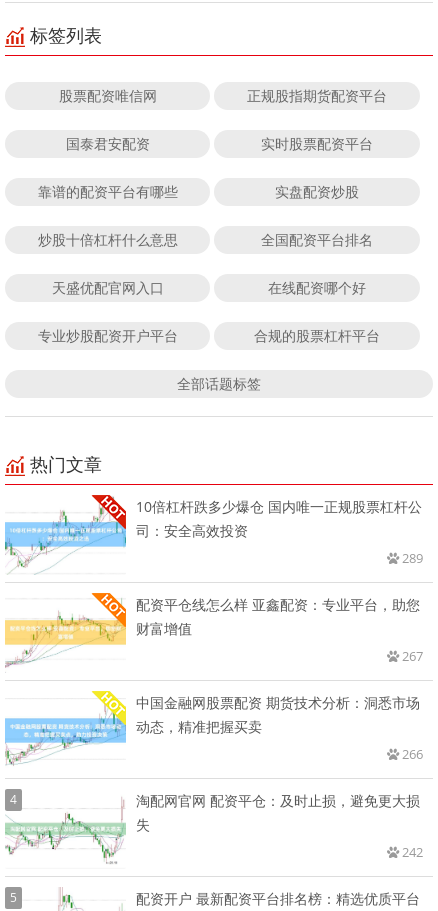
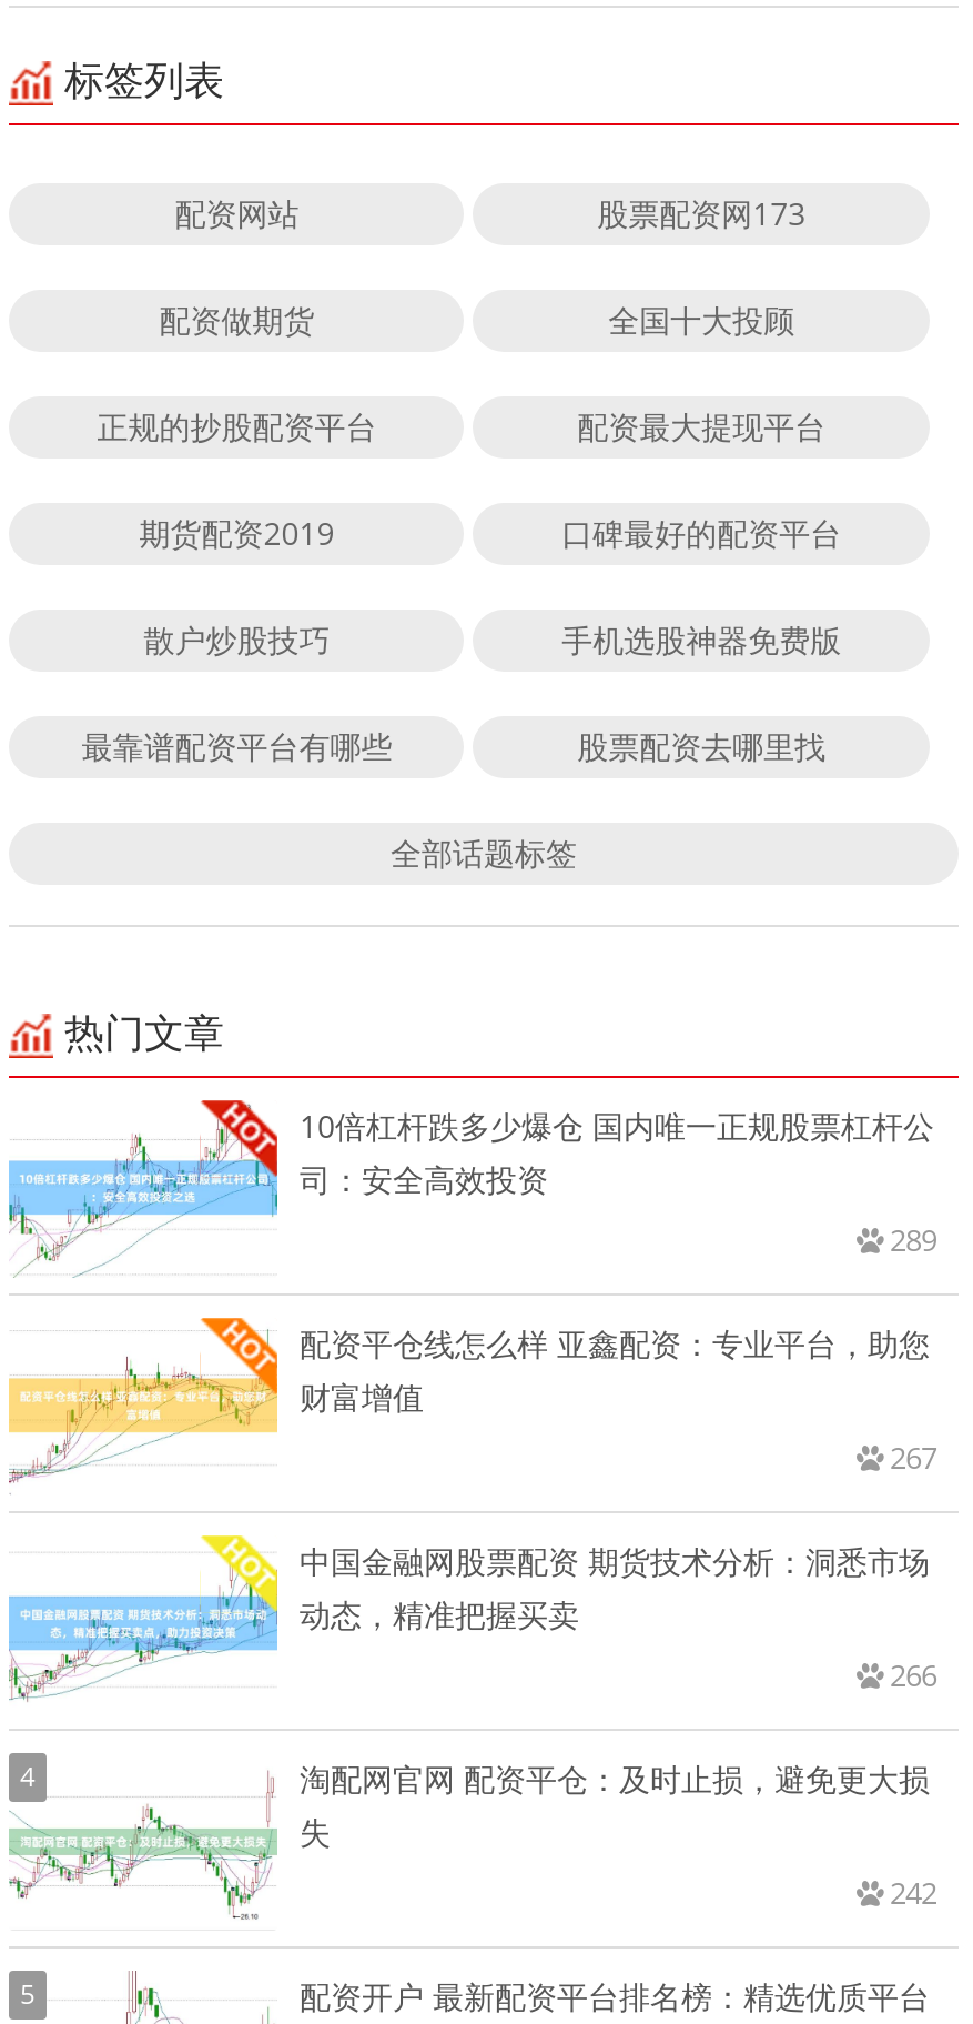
[59,86,387,105] 股票配资唯信网 | 正规股指期货配资平台 -> [175,191,806,233] 配资网站 | 股票配资网173
[66,134,373,153] 国泰君安配资 | 实时股票配资平台 -> [159,298,795,340] 配资做期货 | 全国十大投顾
[38,182,359,201] 靠谱的配资平台有哪些 | 实盘配资炒股 -> [97,404,826,447] 正规的抄股配资平台 | 配资最大提现平台
[38,230,373,249] 炒股十倍杠杆什么意思 | 全国配资平台排名 -> [139,511,841,553] 期货配资2019 | 口碑最好的配资平台
[52,278,366,297] 天盛优配官网入口 | 在线配资哪个好 -> [144,618,841,660] 散户炒股技巧 | 手机选股神器免费版
[38,326,380,345] 专业炒股配资开户平台 | 合规的股票杠杆平台 -> [81,724,826,766] 最靠谱配资平台有哪些 | 股票配资去哪里找

